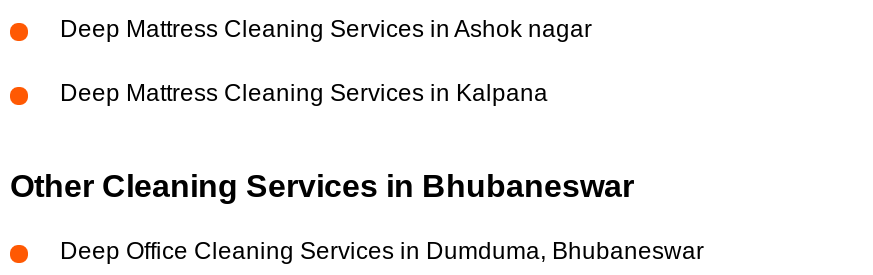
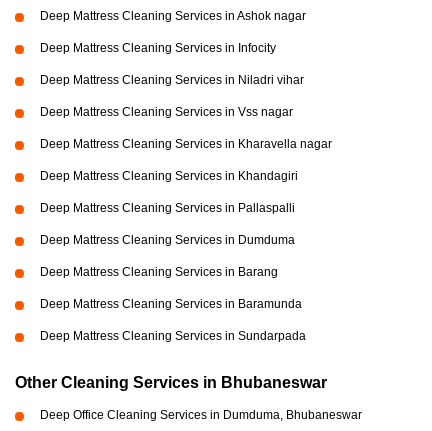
[60,80,548,108] Deep Mattress Cleaning Services in Kalpana -> [40,41,332,343] Deep Mattress Cleaning Services in Infocity | Deep Mattress Cleaning Services in Niladri vihar | Deep Mattress Cleaning Services in Vss nagar | Deep Mattress Cleaning Services in Kharavella nagar | Deep Mattress Cleaning Services in Khandagiri | Deep Mattress Cleaning Services in Pallaspalli | Deep Mattress Cleaning Services in Dumduma | Deep Mattress Cleaning Services in Barang | Deep Mattress Cleaning Services in Baramunda | Deep Mattress Cleaning Services in Sundarpada

